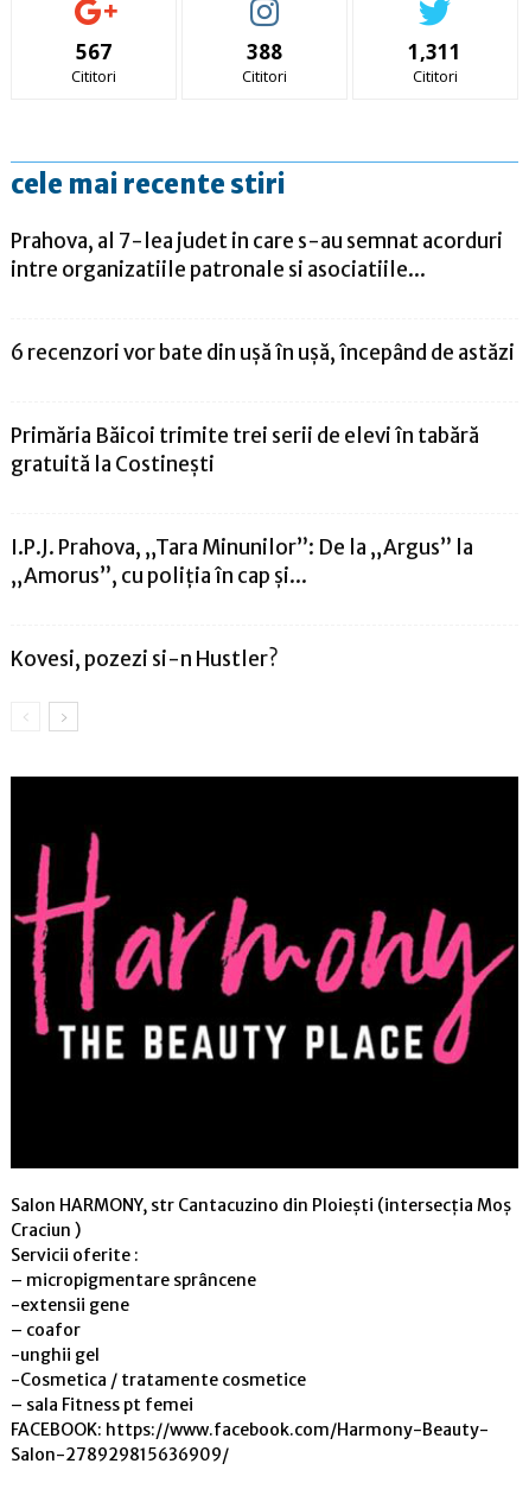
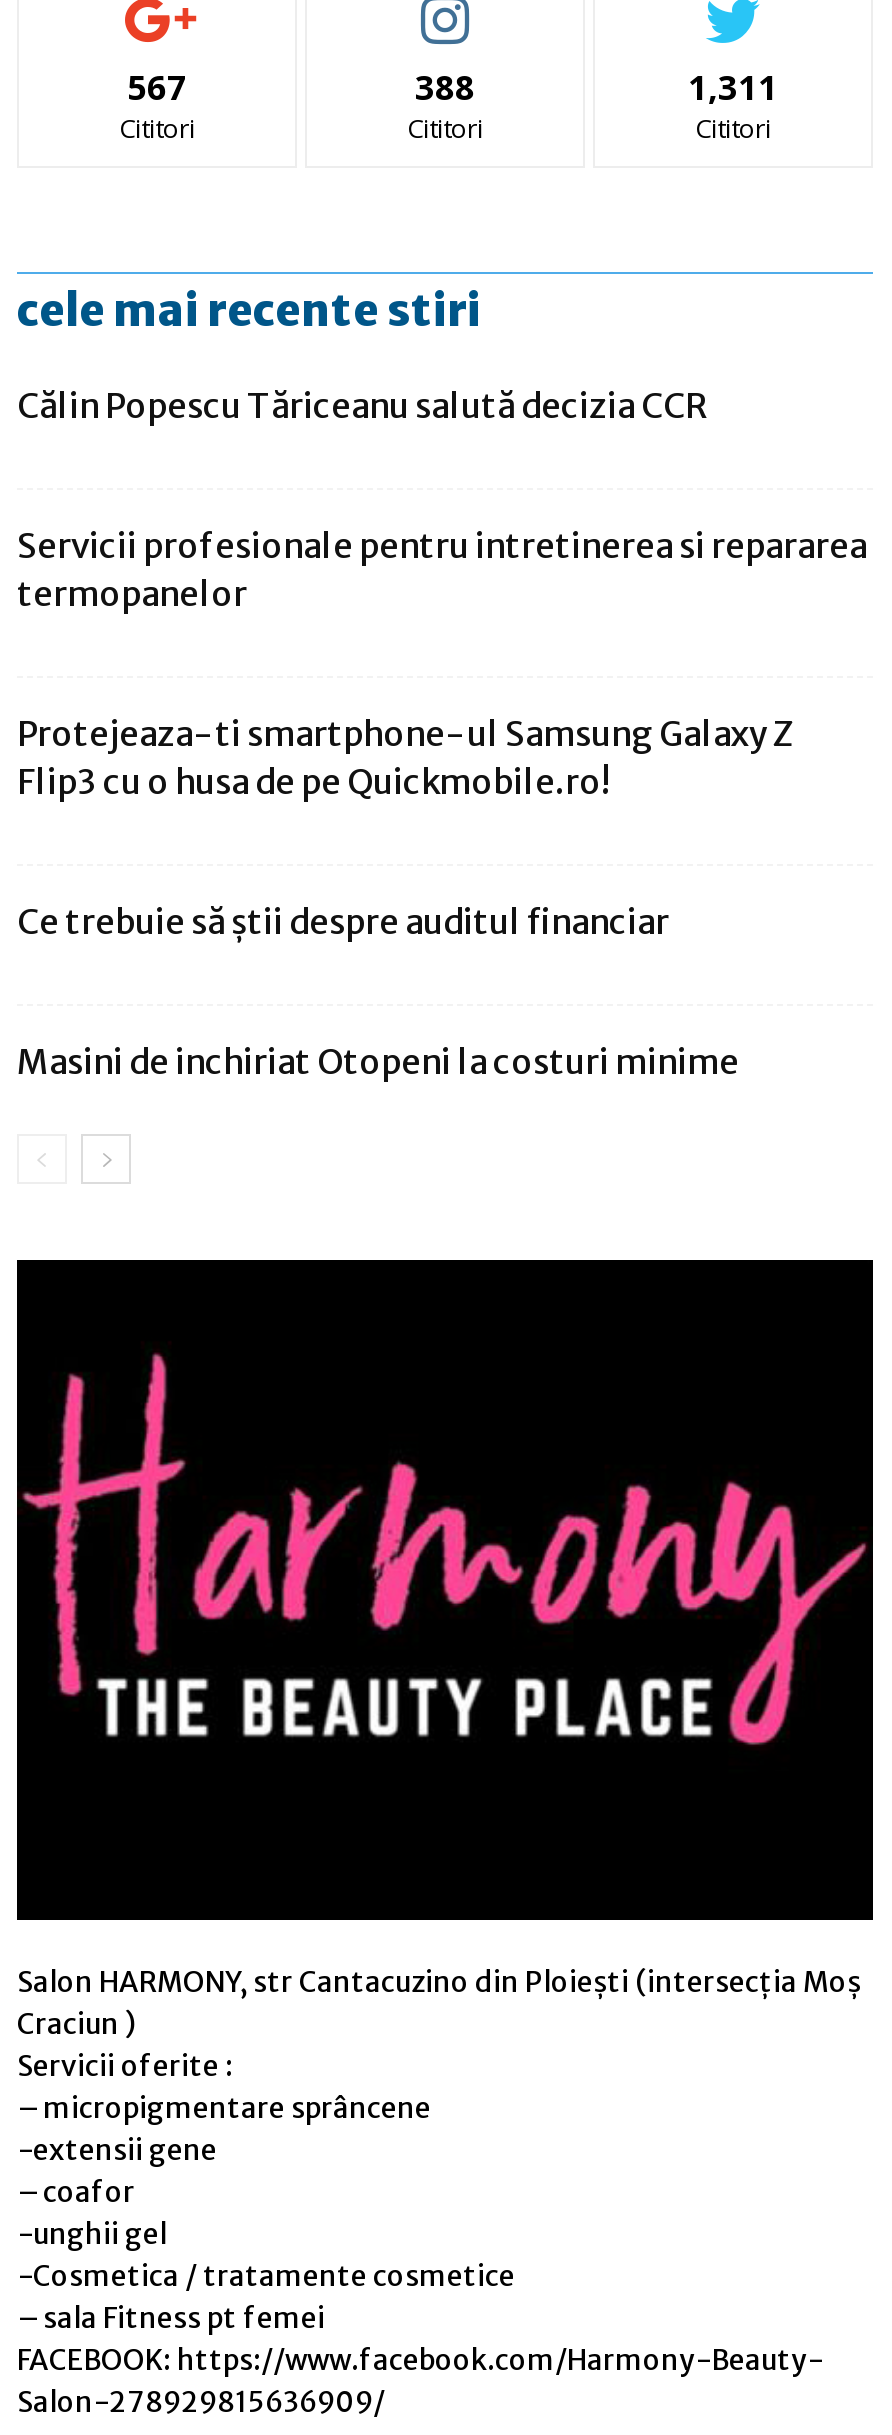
[11,228,503,282] Prahova, al 7-lea judet in care s-au semnat acorduri | intre organizatiile patronale si asociatiile... -> [17,384,705,428] Călin Popescu Tăriceanu salută decizia CCR
[11,339,515,366] 6 recenzori vor bate din ușă în ușă, începând de astăzi -> [17,524,867,616] Servicii profesionale pentru intretinerea si repararea | termopanelor
[11,423,479,477] Primăria Băicoi trimite trei serii de elevi în tabără | gratuită la Costinești -> [17,712,793,804] Protejeaza-ti smartphone-ul Samsung Galaxy Z | Flip3 cu o husa de pe Quickmobile.ro!
[11,534,473,589] I.P.J. Prahova, „Tara Minunilor”: De la „Argus” la | „Amorus”, cu poliția în cap și... -> [17,900,669,944] Ce trebuie să știi despre auditul financiar
[11,646,279,672] Kovesi, pozezi si-n Hustler? -> [17,1040,739,1084] Masini de inchiriat Otopeni la costuri minime

